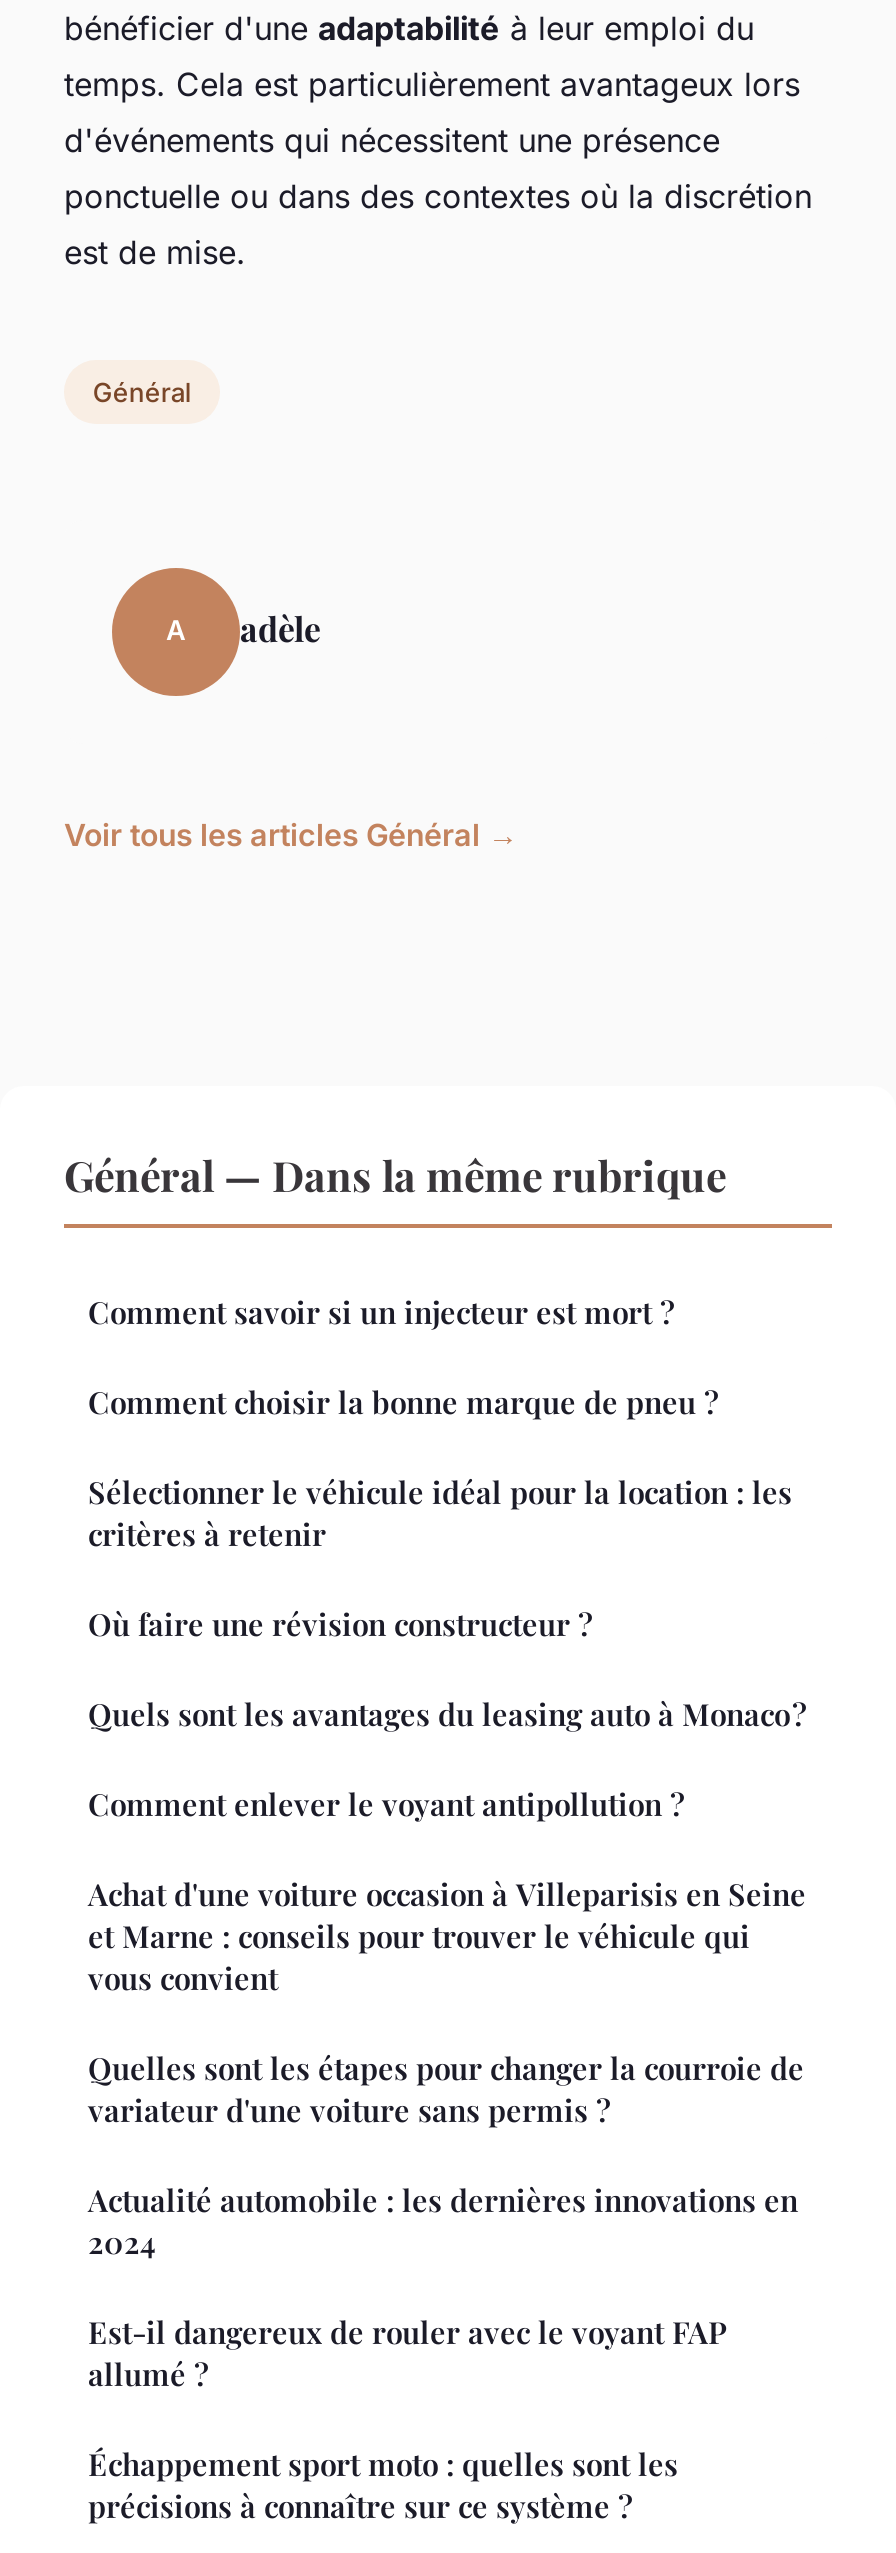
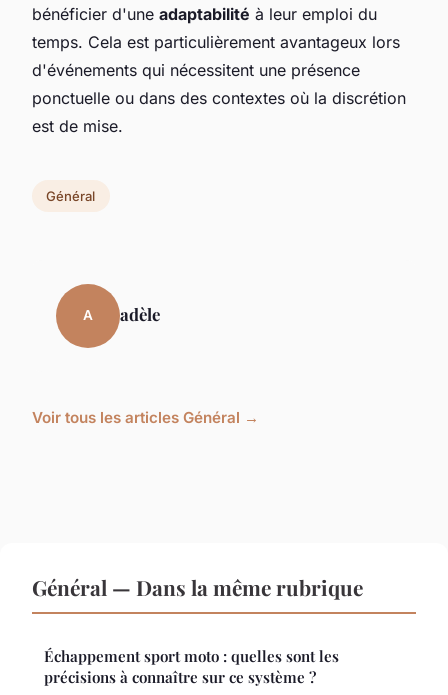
[88,1292,806,2394] Comment savoir si un injecteur est mort ? | Comment choisir la bonne marque de pneu ? | Sélectionner le véhicule idéal pour la location : les | critères à retenir | Où faire une révision constructeur ? | Quels sont les avantages du leasing auto à Monaco ? | Comment enlever le voyant antipollution ? | Achat d'une voiture occasion à Villeparisis en Seine | et Marne : conseils pour trouver le véhicule qui | vous convient | Quelles sont les étapes pour changer la courroie de | variateur d'une voiture sans permis ? | Actualité automobile : les dernières innovations en | 2024 | Est-il dangereux de rouler avec le voyant FAP | allumé ? -> none

